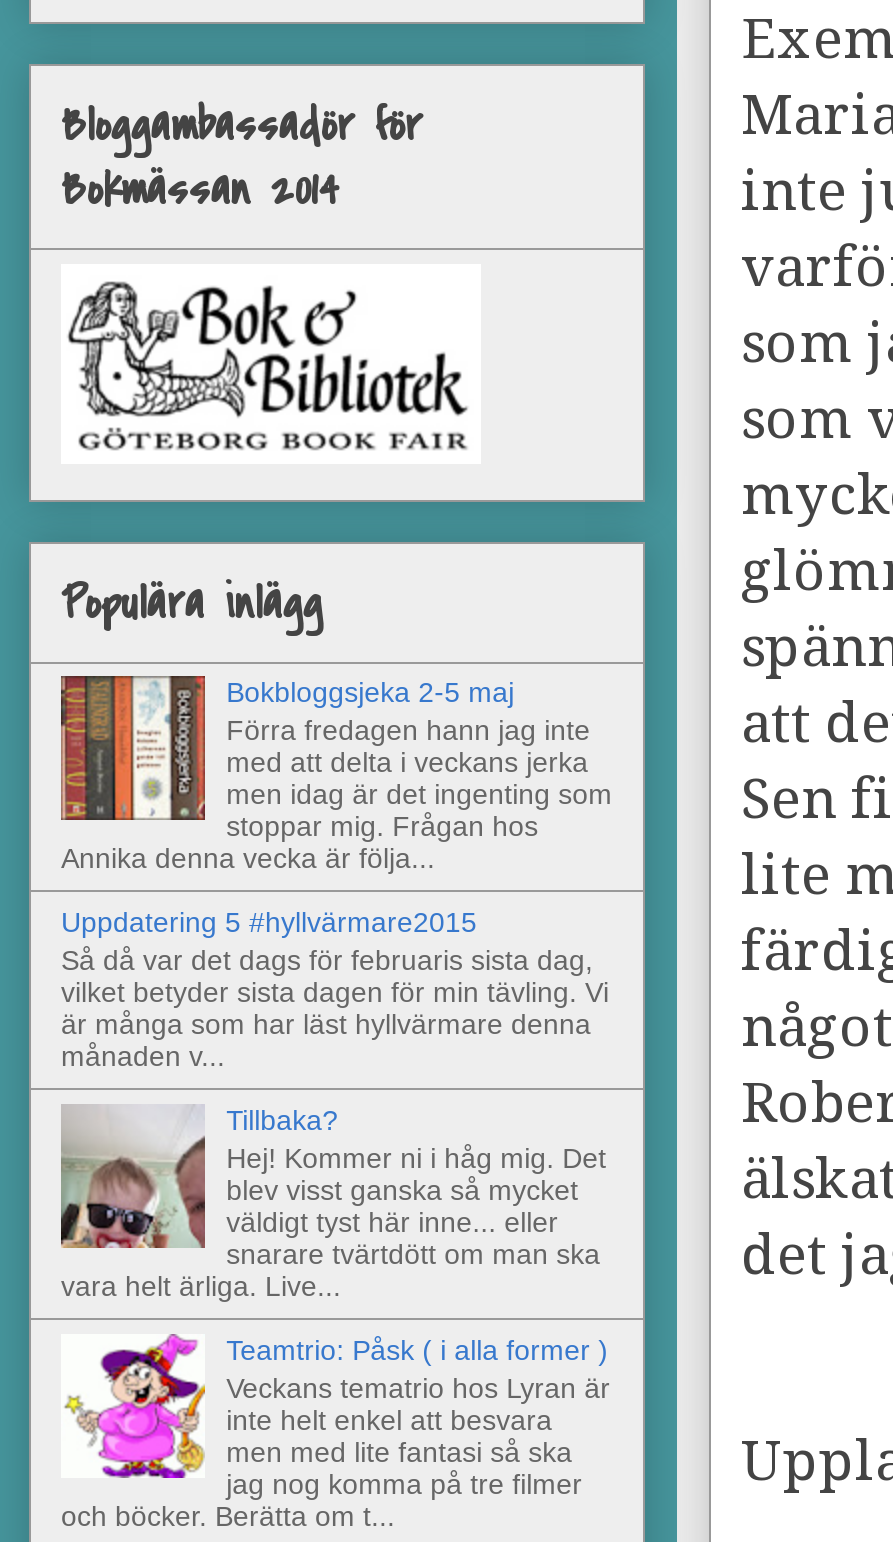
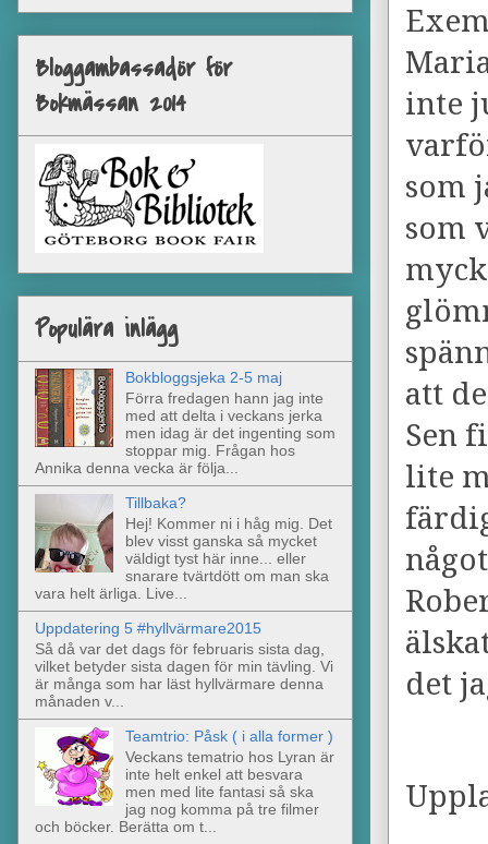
moved [61,906,609,1072] -> [35,619,333,710]: Uppdatering 5 #hyllvärmare2015 | Så då var det dags för februaris sista dag, | vilket betyder sista dagen för min tävling. Vi | är många som har läst hyllvärmare denna | månaden v...
moved [59,1104,606,1301] -> [34,494,332,602]: [image] | Tillbaka? | Hej! Kommer ni i håg mig. Det | blev visst ganska så mycket | väldigt tyst här inne... eller | snarare tvärtdött om man ska | vara helt ärliga. Live...

